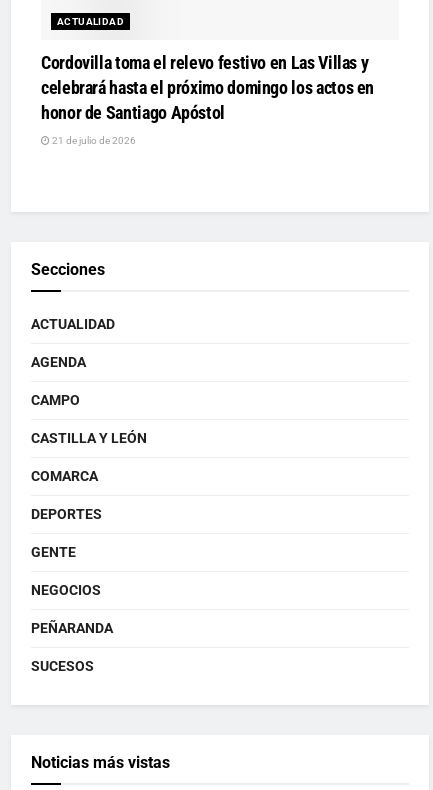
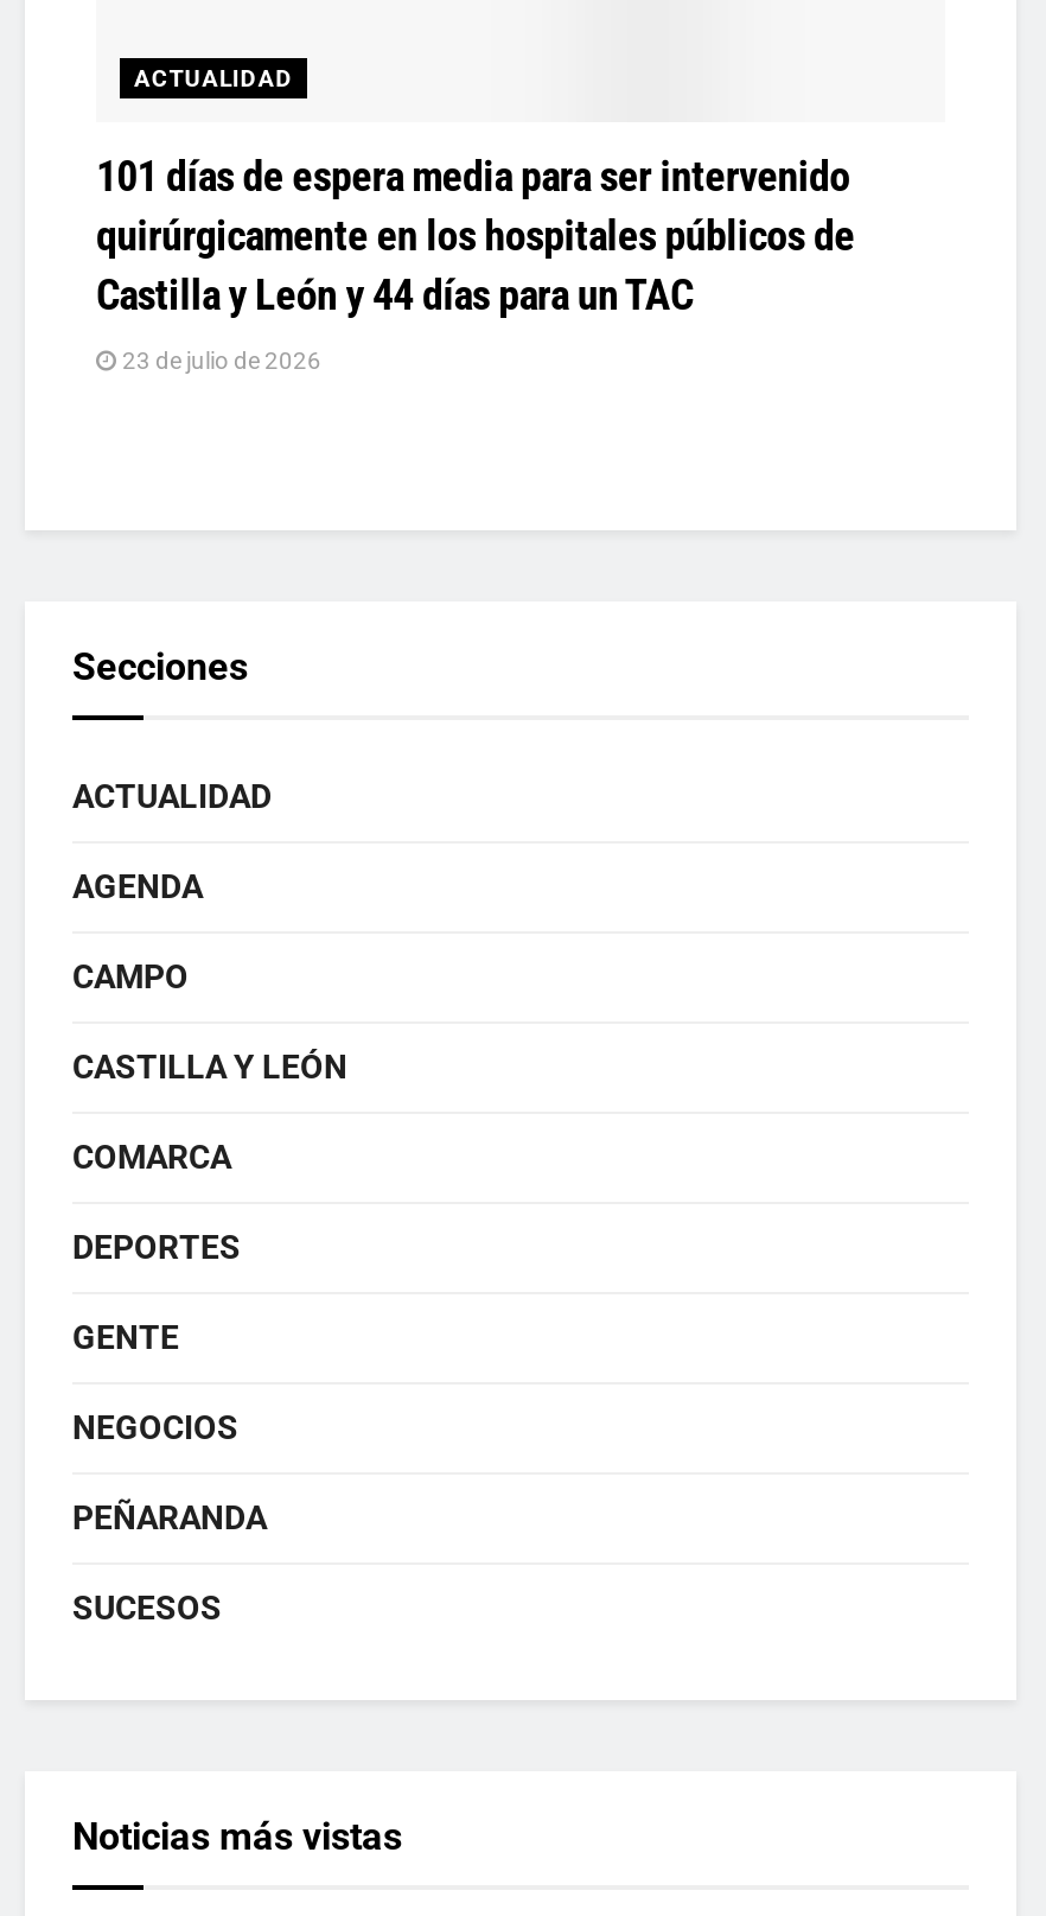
[41,52,374,123] Cordovilla toma el relevo festivo en Las Villas y | celebrará hasta el próximo domingo los actos en | honor de Santiago Apóstol -> [96,150,855,318] 101 días de espera media para ser intervenido | quirúrgicamente en los hospitales públicos de | Castilla y León y 44 días para un TAC
[50,135,136,146] 21 de julio de 2026 -> [117,347,321,373] 23 de julio de 2026

